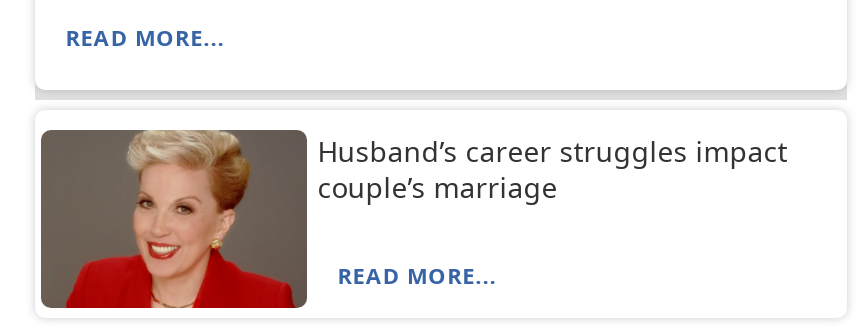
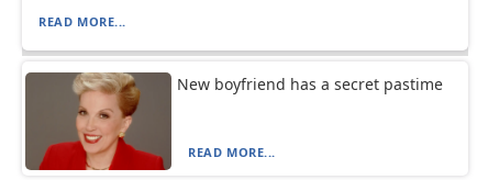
[317,131,787,205] Husband’s career struggles impact | couple’s marriage -> [177,73,443,94] New boyfriend has a secret pastime

